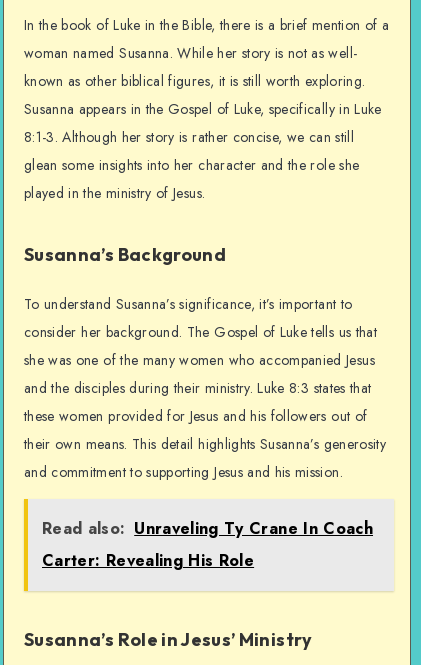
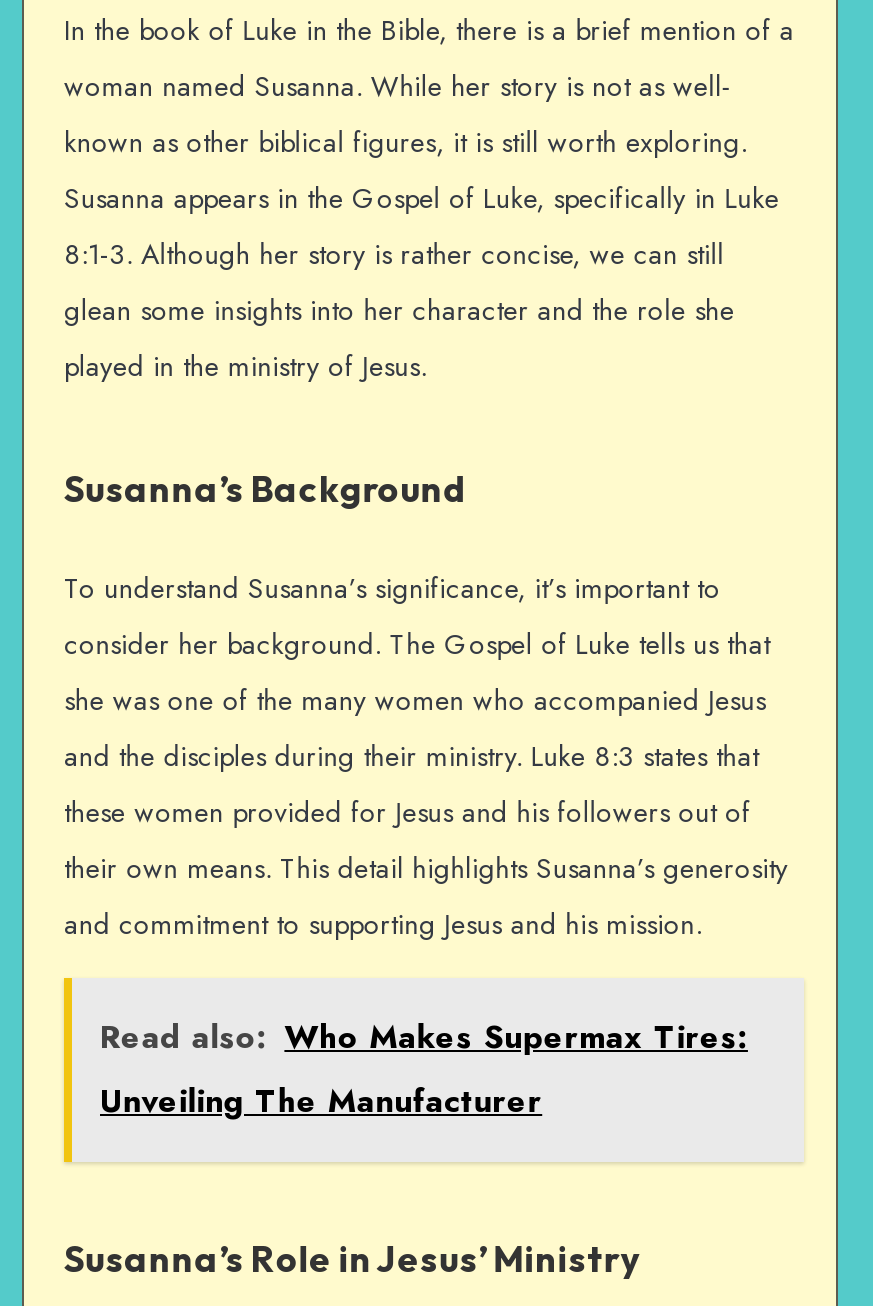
[42,517,373,572] Read also: Unraveling Ty Crane In Coach | Carter: Revealing His Role -> [100,1014,748,1124] Read also: Who Makes Supermax Tires: | Unveiling The Manufacturer

